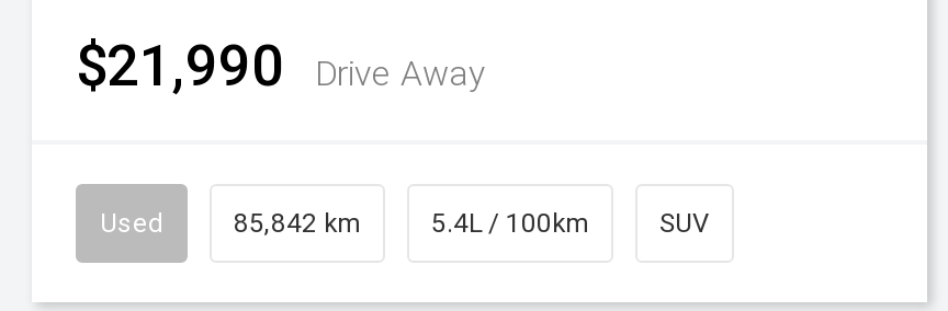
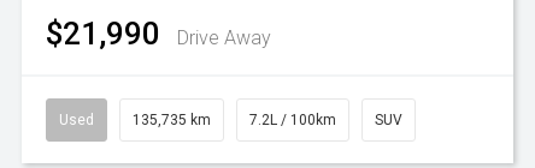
[234,209,361,240] 85,842 km -> [133,112,211,129] 135,735 km
[431,209,589,240] 5.4L / 100km -> [249,112,336,129] 7.2L / 100km

